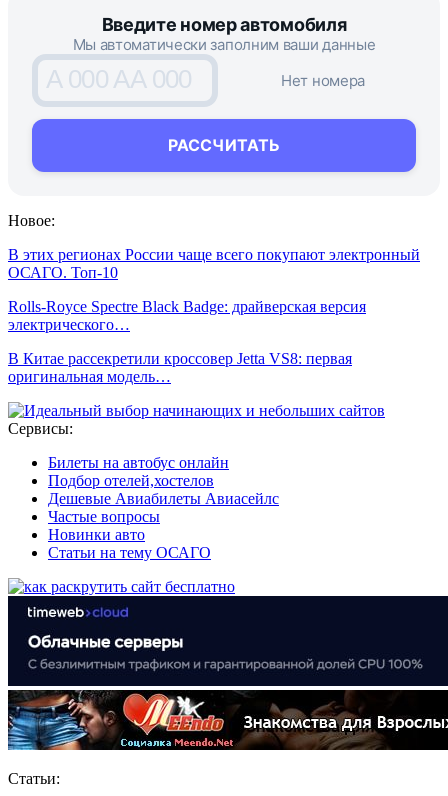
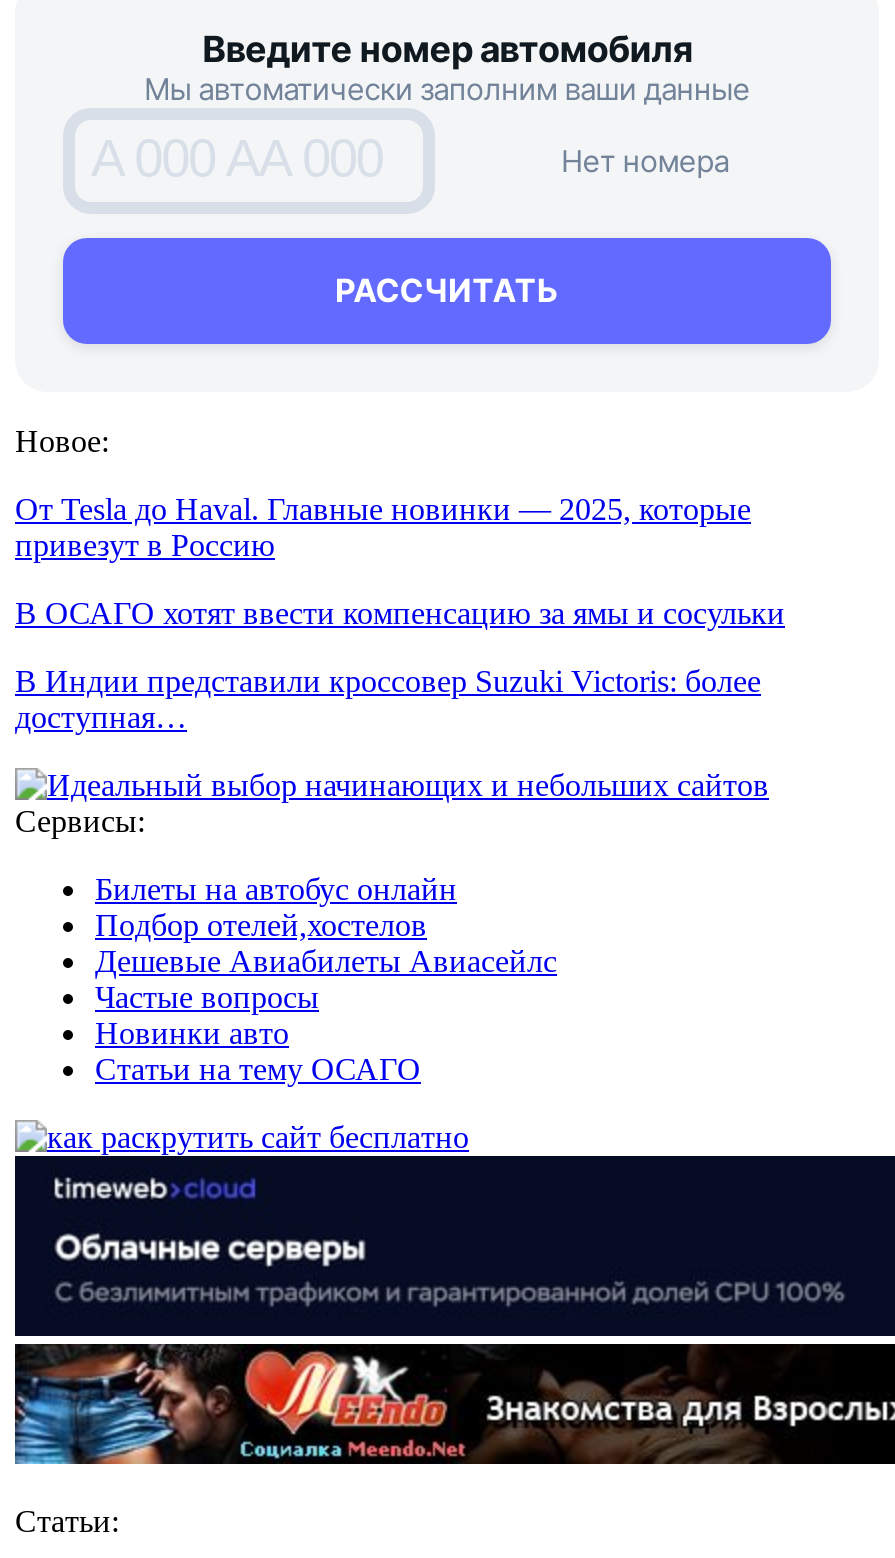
[8,246,420,281] В этих регионах России чаще всего покупают электронный | ОСАГО. Топ-10 -> [15,492,751,562] От Tesla до Haval. Главные новинки — 2025, которые | привезут в Россию
[8,298,366,333] Rolls-Royce Spectre Black Badge: драйверская версия | электрического… -> [15,596,785,630] В ОСАГО хотят ввести компенсацию за ямы и сосульки
[8,350,352,385] В Китае рассекретили кроссовер Jetta VS8: первая | оригинальная модель… -> [15,664,761,734] В Индии представили кроссовер Suzuki Victoris: более | доступная…

